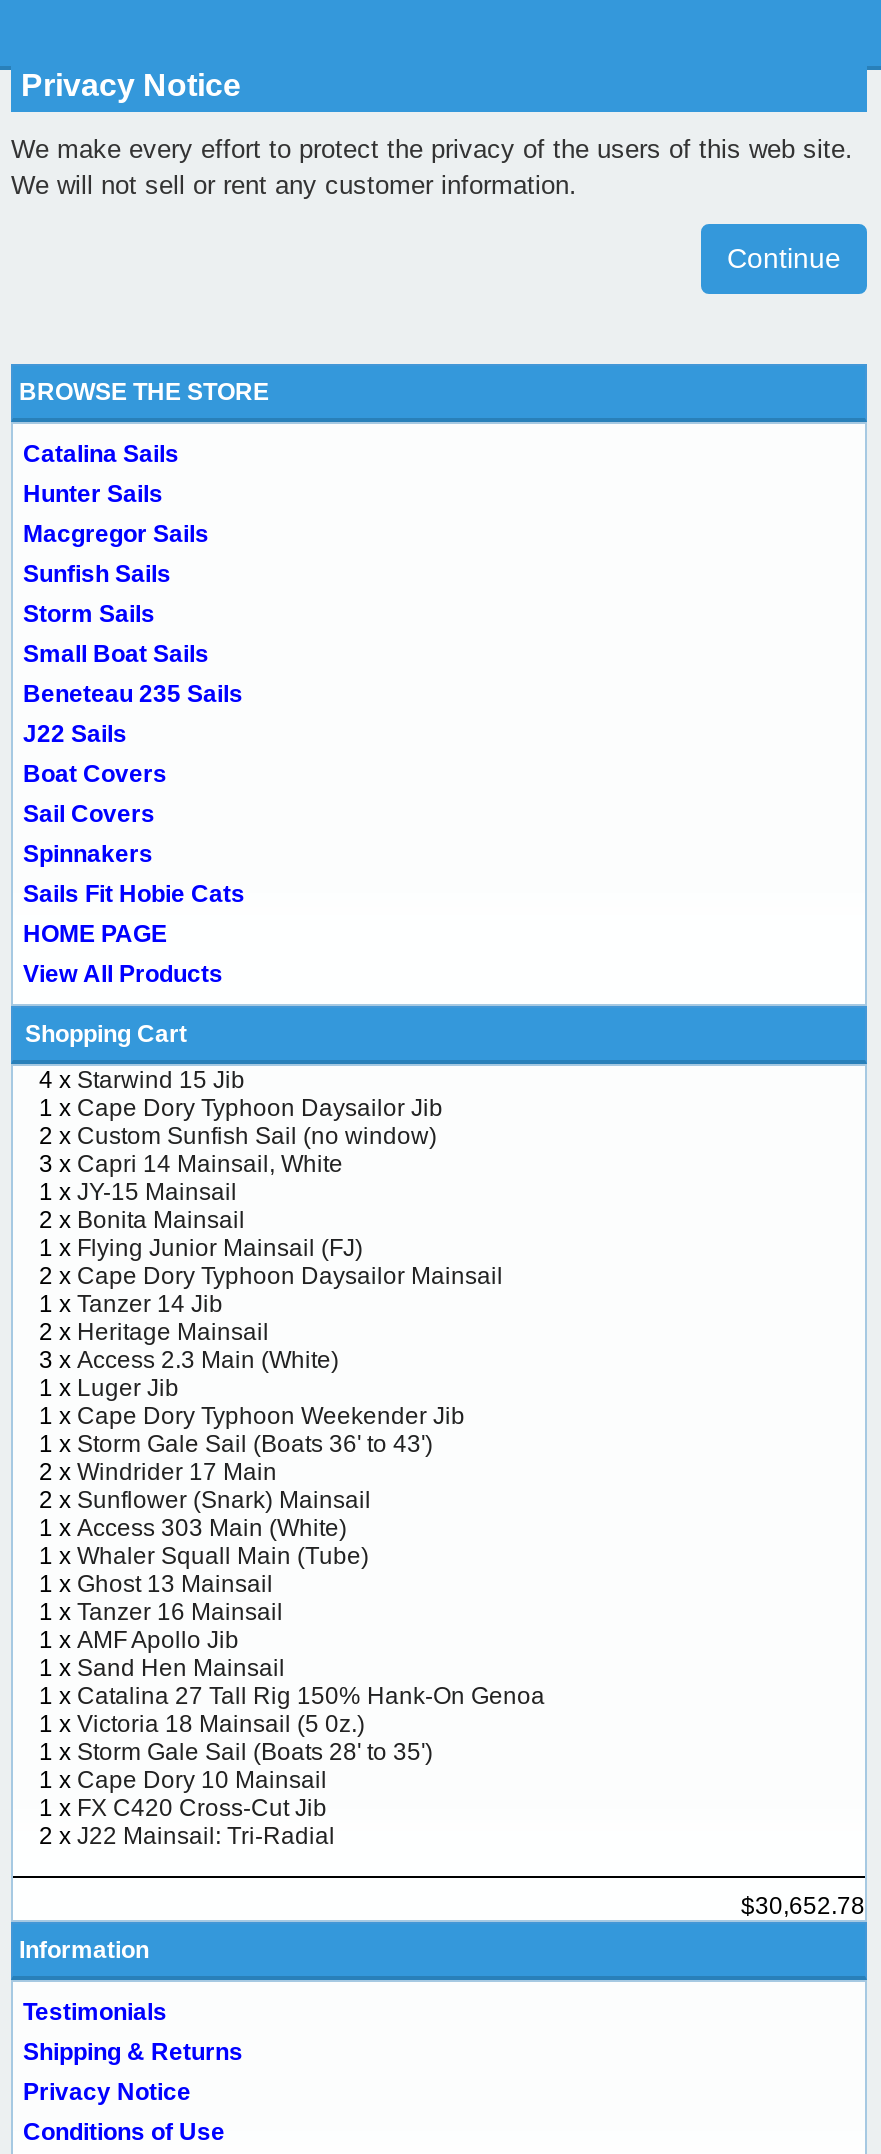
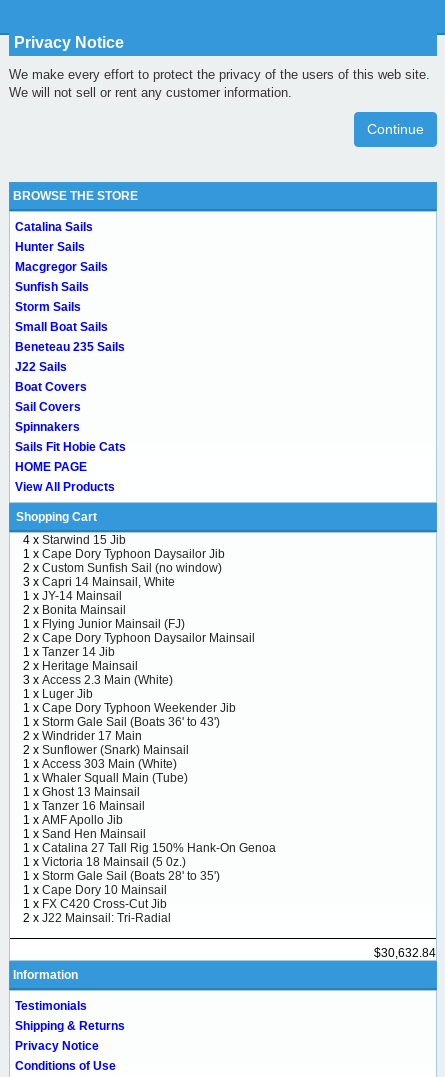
[39,1179,237,1207] 1 x JY-15 Mainsail -> [23,589,122,603] 1 x JY-14 Mainsail
[741,1893,865,1921] $30,652.78 -> [374,946,436,960] $30,632.84

